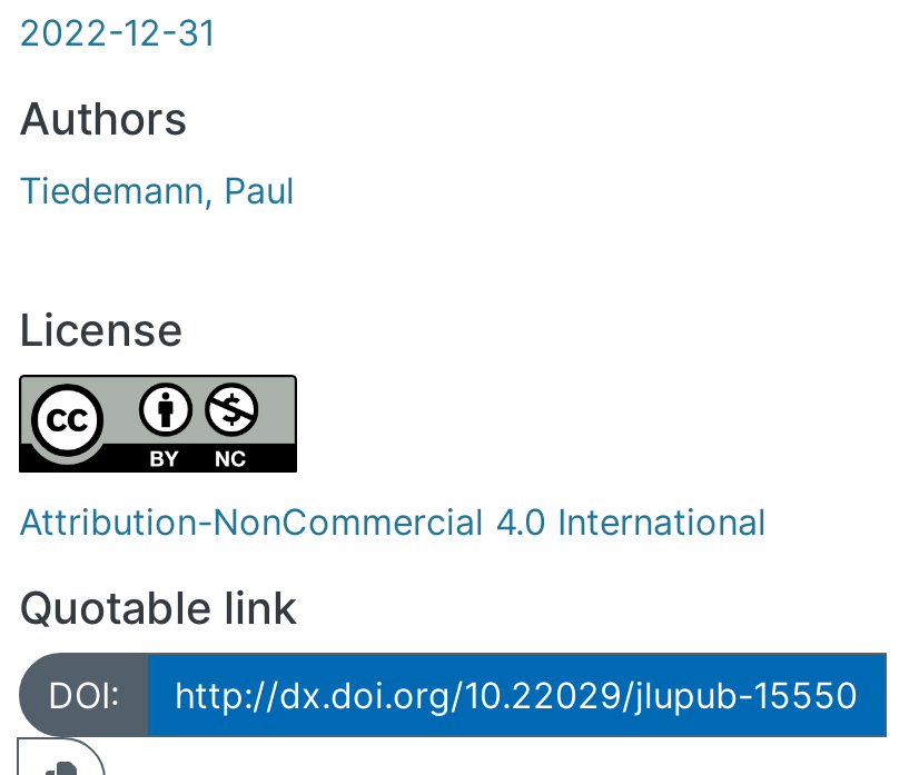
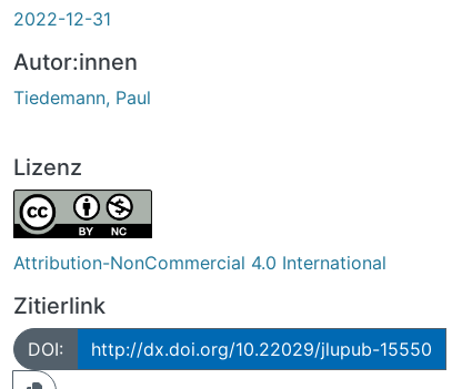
[19,92,188,145] Authors -> [13,49,138,75] Autor:innen
[19,303,184,356] License -> [13,154,82,180] Lizenz
[19,580,297,634] Quotable link -> [13,292,106,319] Zitierlink

